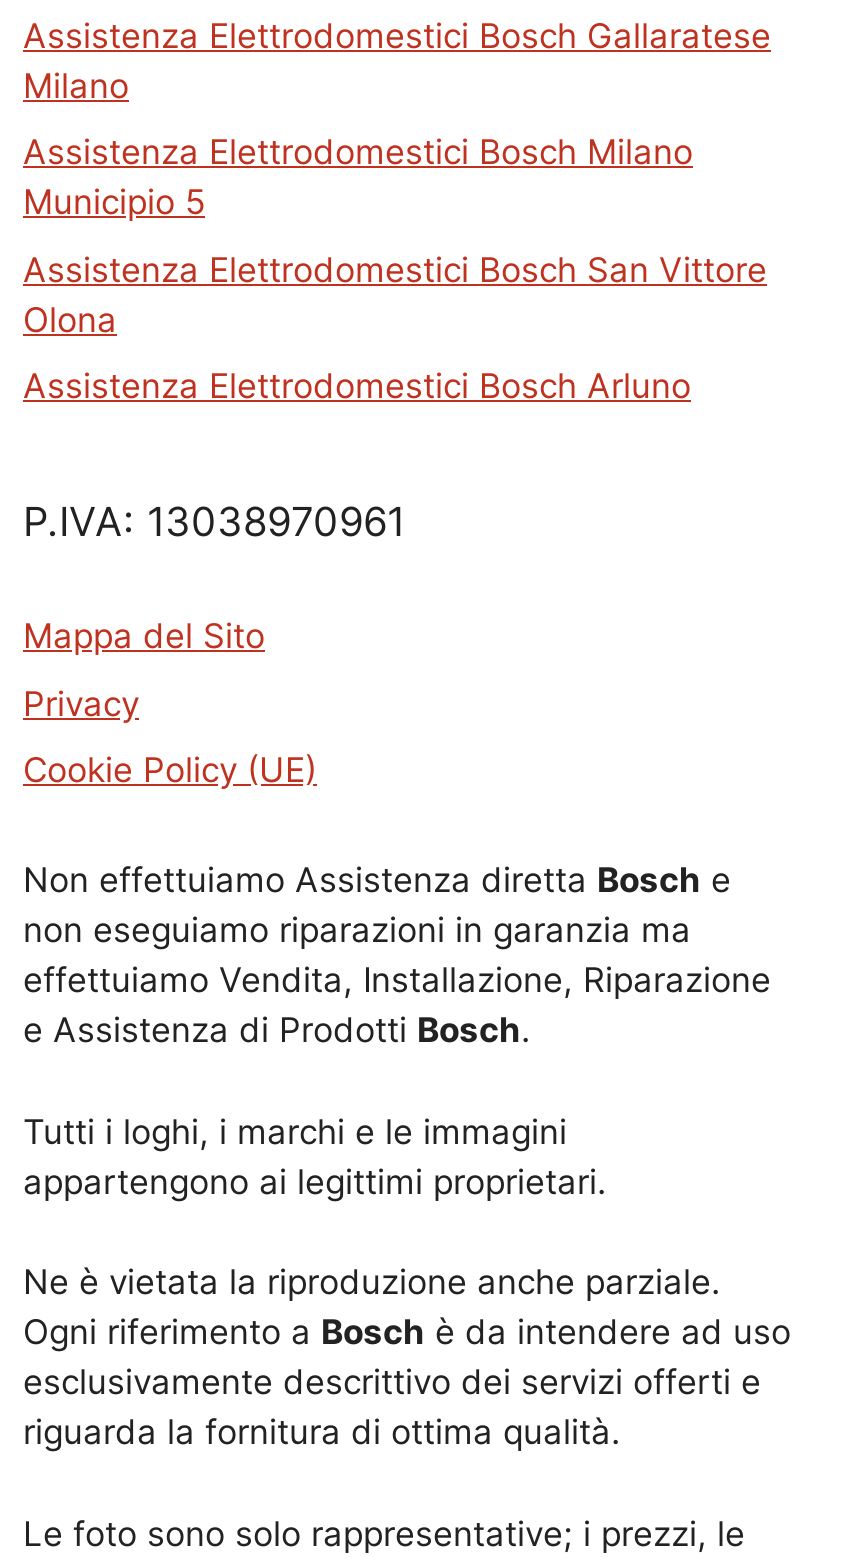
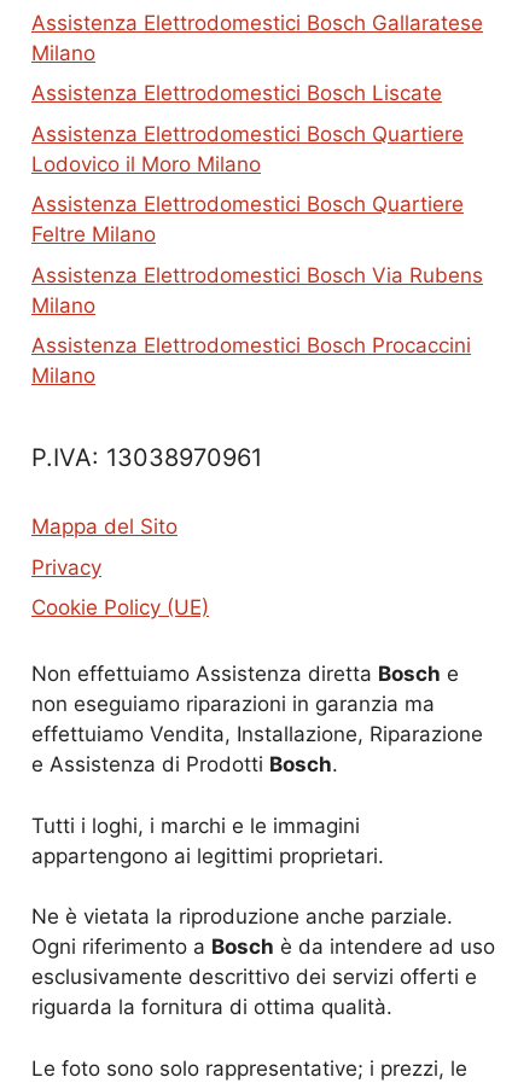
[23,132,767,406] Assistenza Elettrodomestici Bosch Milano | Municipio 5 | Assistenza Elettrodomestici Bosch San Vittore | Olona | Assistenza Elettrodomestici Bosch Arluno -> [31,81,483,388] Assistenza Elettrodomestici Bosch Liscate | Assistenza Elettrodomestici Bosch Quartiere | Lodovico il Moro Milano | Assistenza Elettrodomestici Bosch Quartiere | Feltre Milano | Assistenza Elettrodomestici Bosch Via Rubens | Milano | Assistenza Elettrodomestici Bosch Procaccini | Milano

